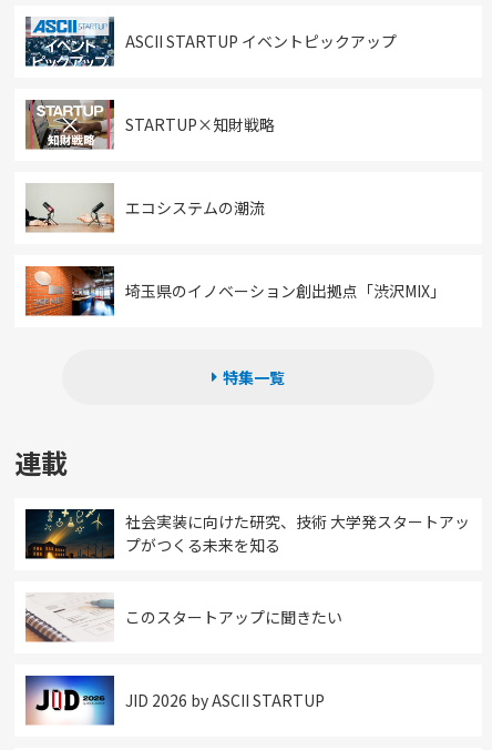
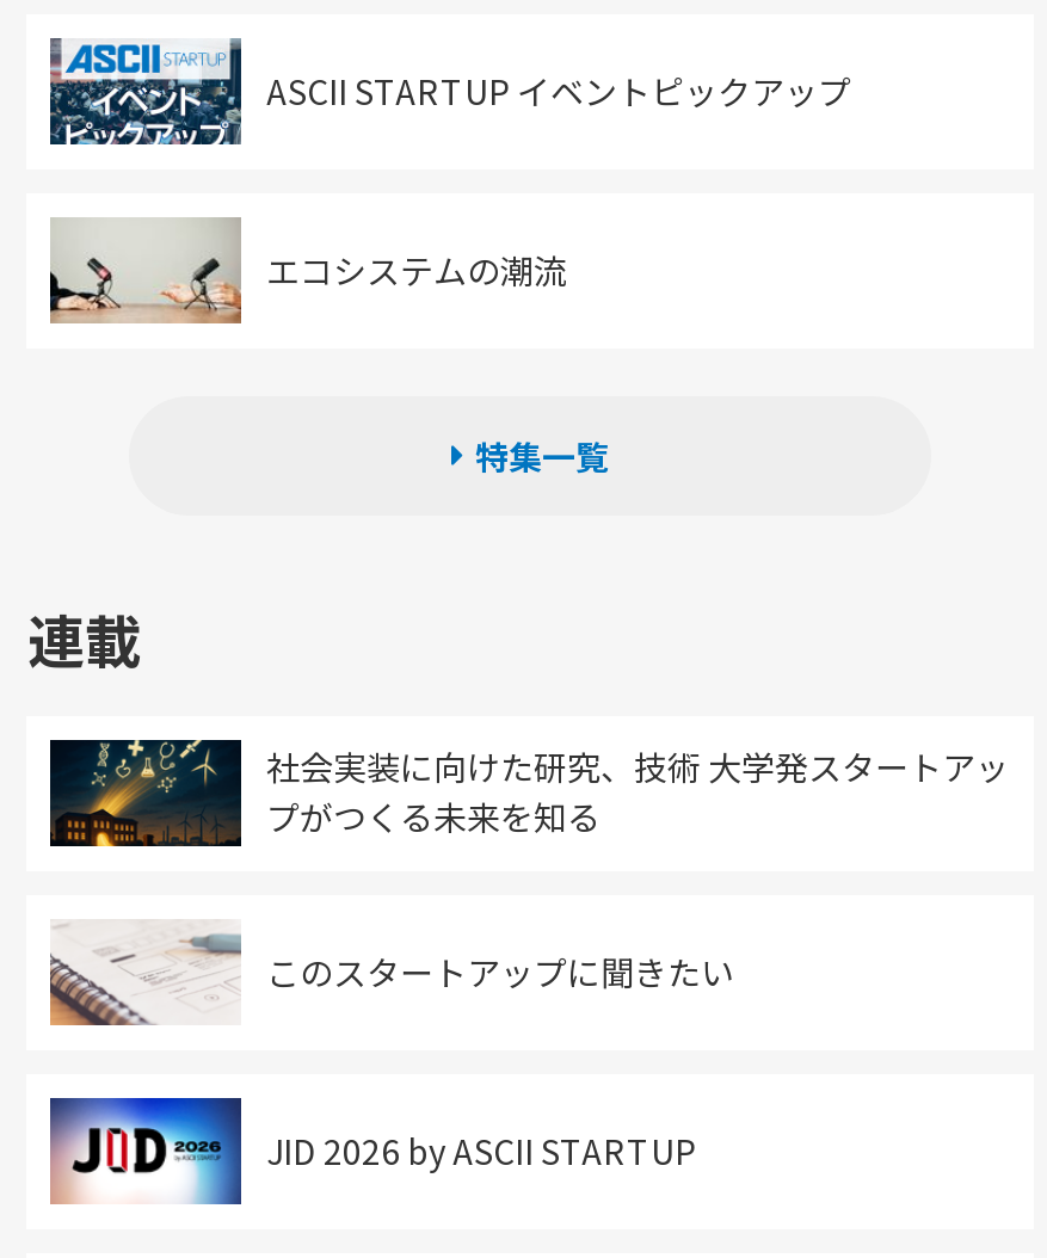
[24,99,275,150] [image] | STARTUP×知財戦略 -> none
[24,265,446,316] [image] | 埼玉県のイノベーション創出拠点「渋沢MIX」 -> none

